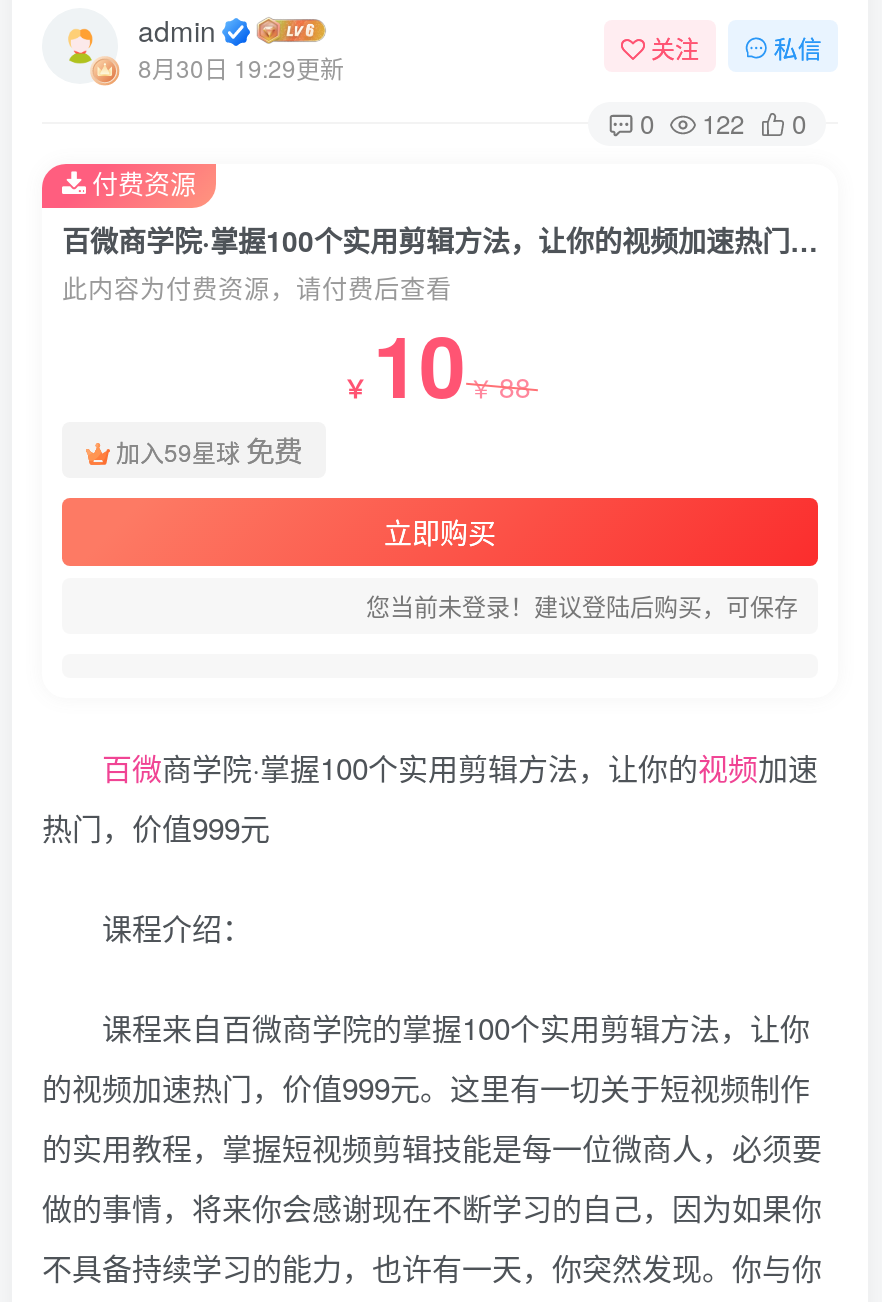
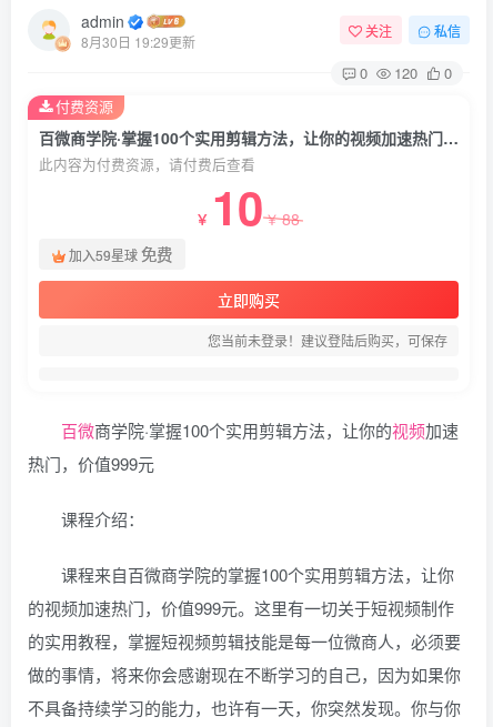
[640,105,806,143] 0 122 0 -> [360,62,452,84] 0 120 0

